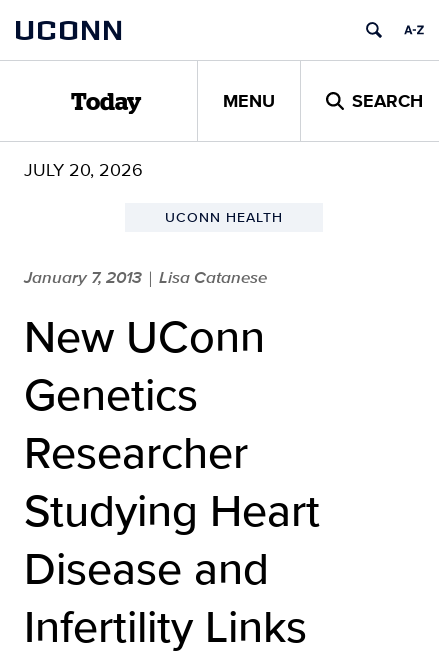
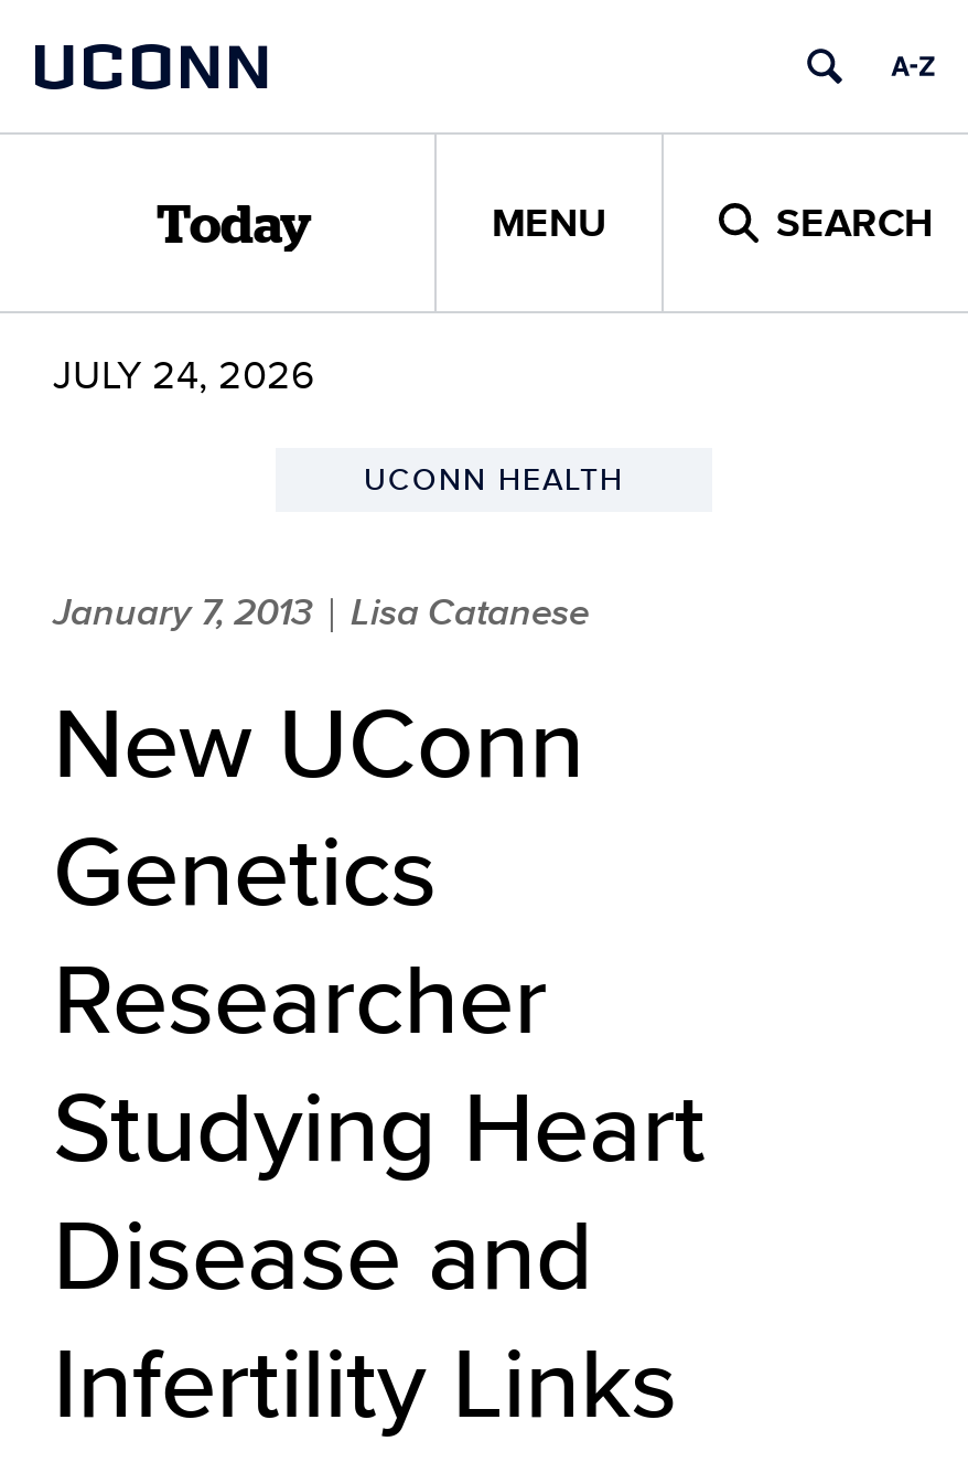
[24,157,143,182] JULY 20, 2026 -> [53,346,315,402] JULY 24, 2026

